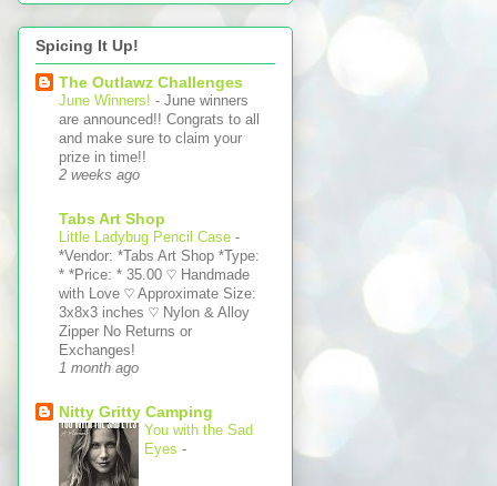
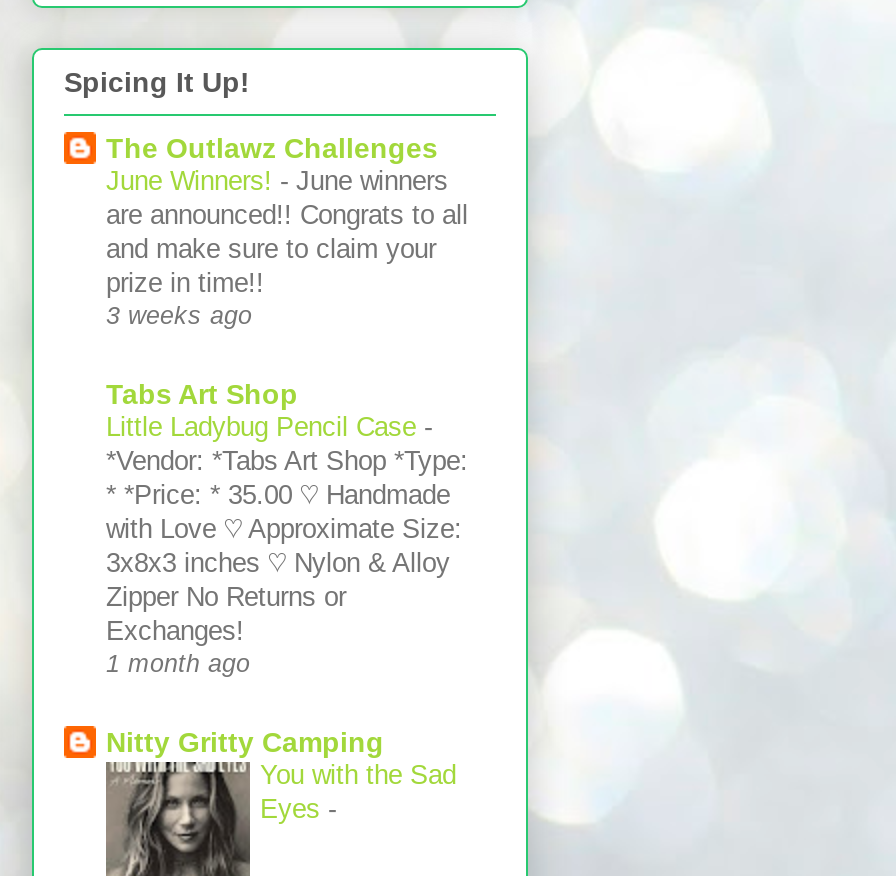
[59,167,140,183] 2 weeks ago -> [106,302,252,330] 3 weeks ago

